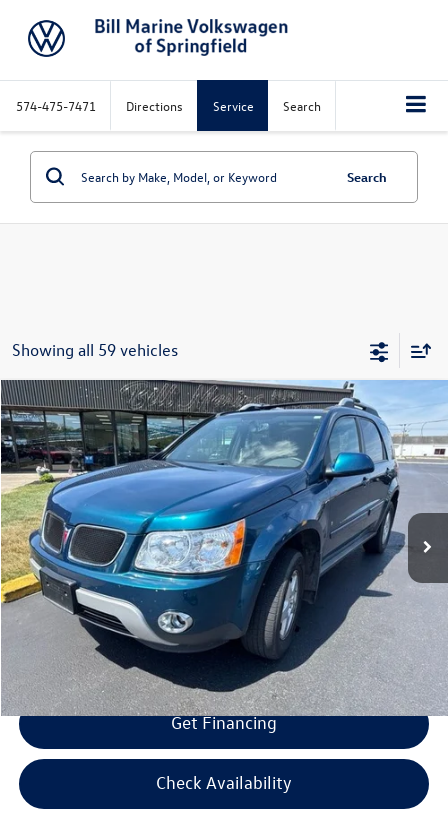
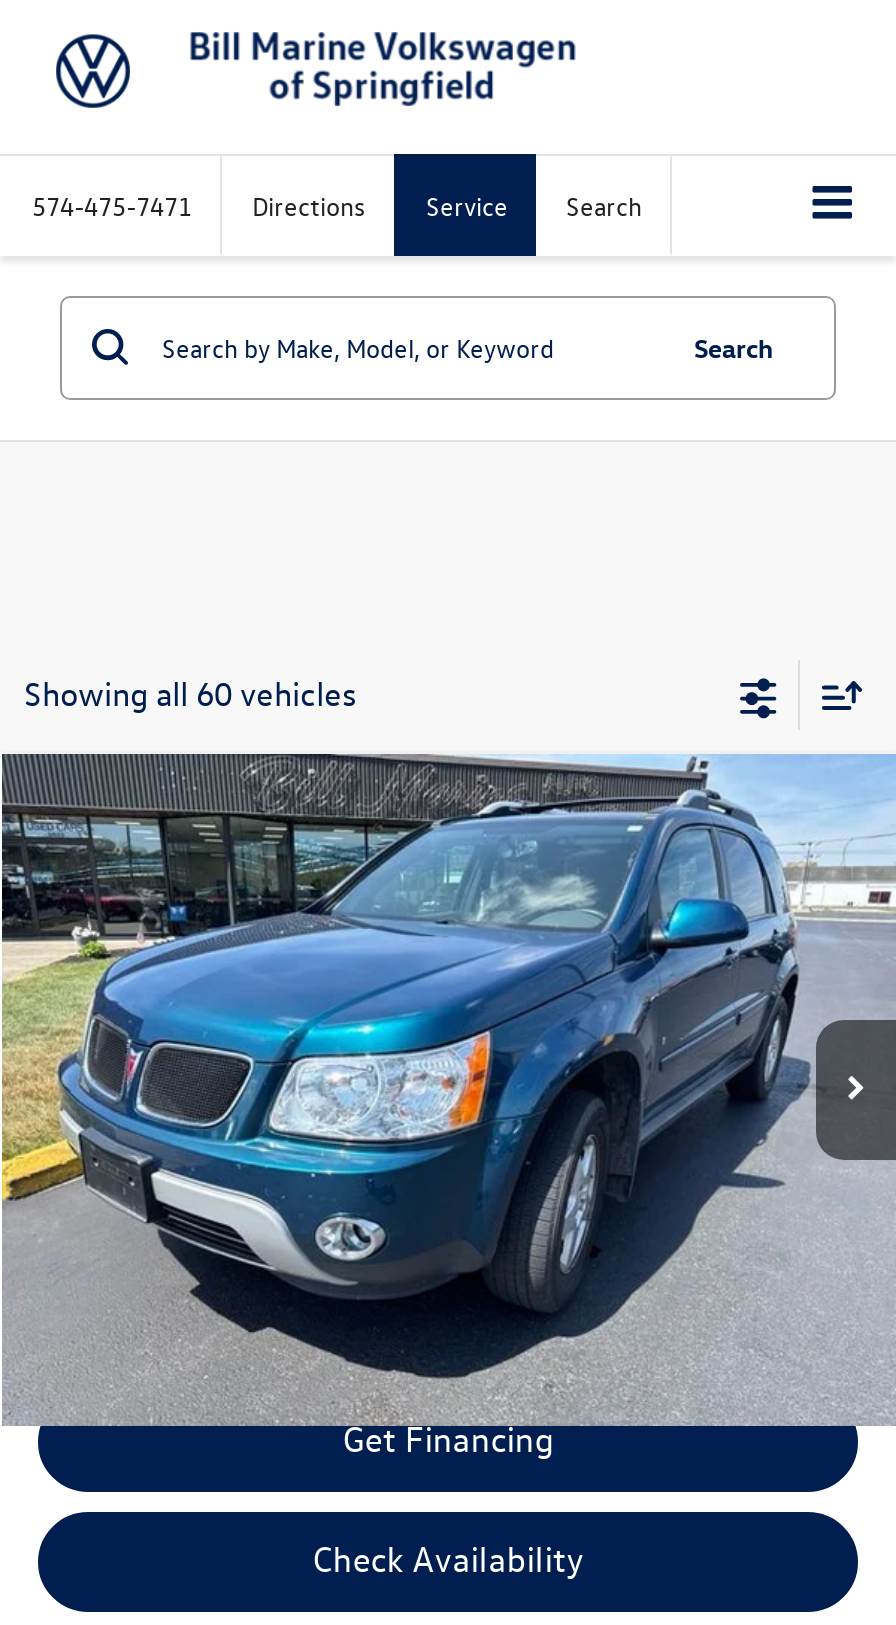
[12,338,178,359] Showing all 59 vehicles -> [24,671,356,713] Showing all 60 vehicles

